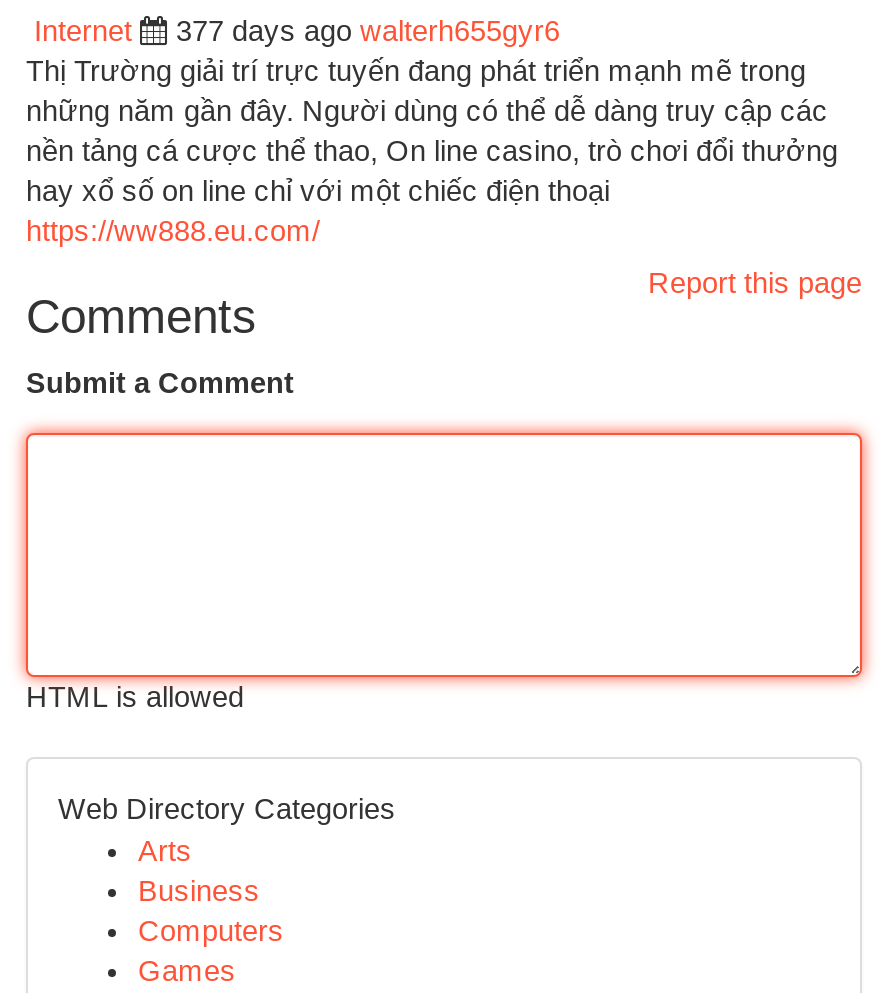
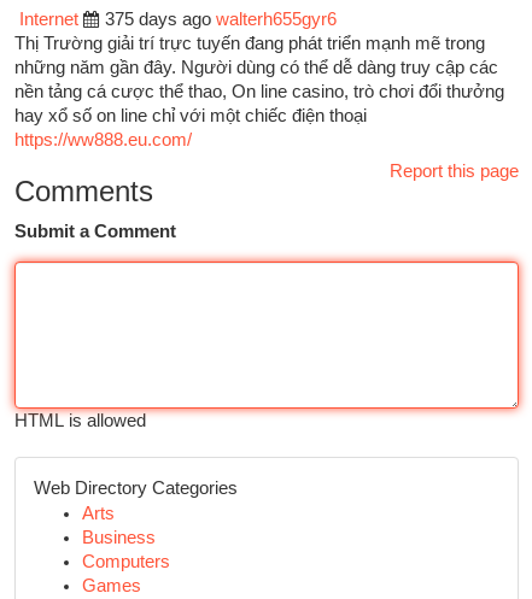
[176,15,560,47] 377 days ago walterh655gyr6 -> [105,10,337,29] 375 days ago walterh655gyr6

